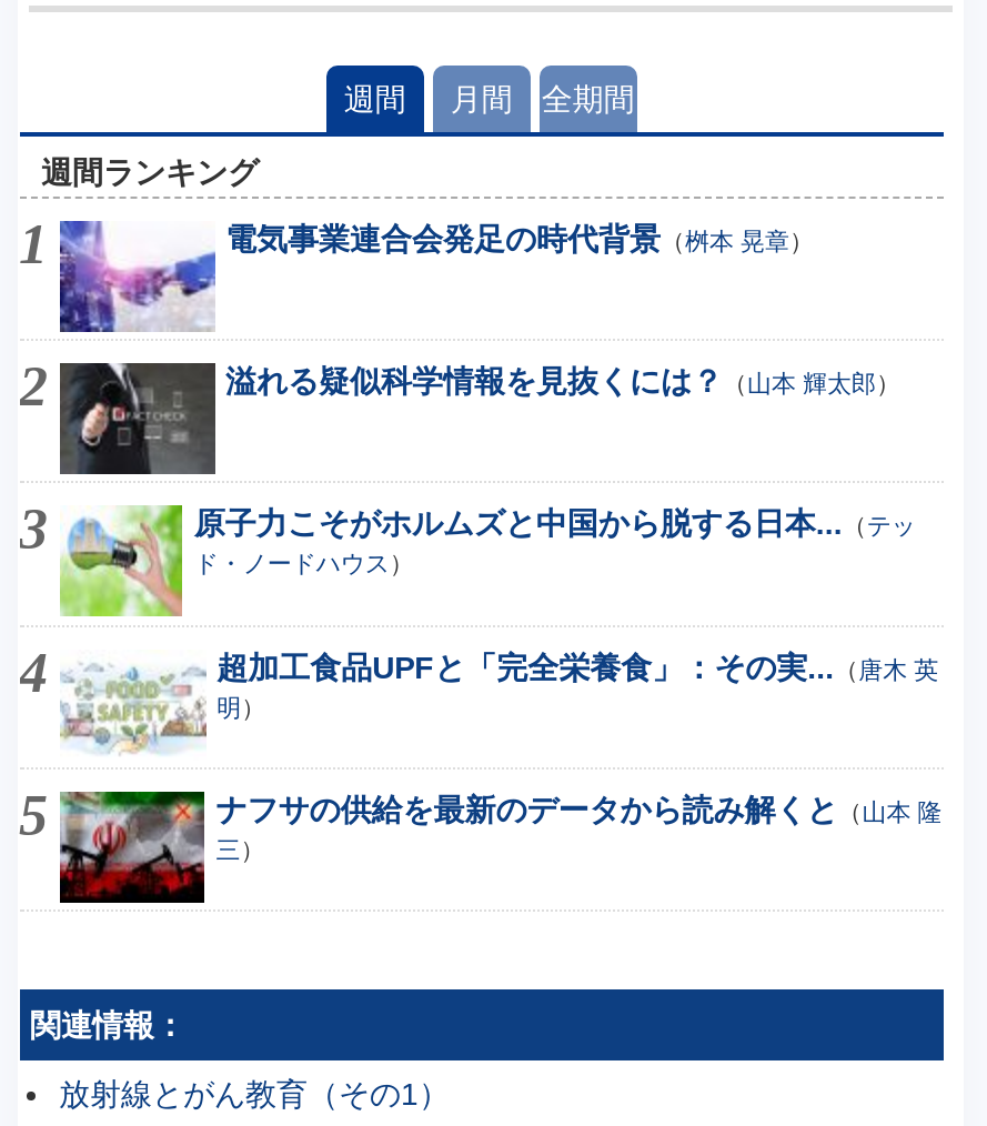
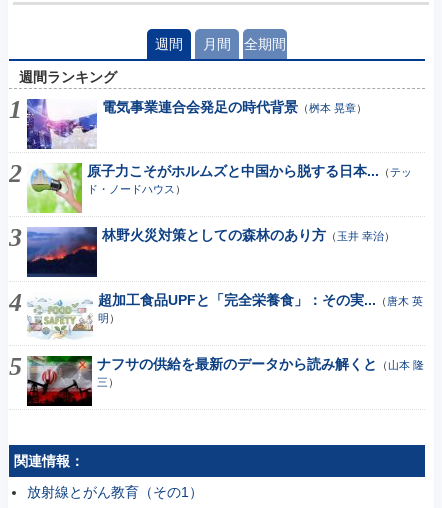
[58,361,900,476] [image] | 溢れる疑似科学情報を見抜くには？（山本 輝太郎） -> none
moved [22,503,916,621] -> [10,162,412,215]: [image] | 原子力こそがホルムズと中国から脱する日本...（テッ | ド・ノードハウス）
none -> [26,226,394,278] [image] | 林野火災対策としての森林のあり方（玉井 幸治）

